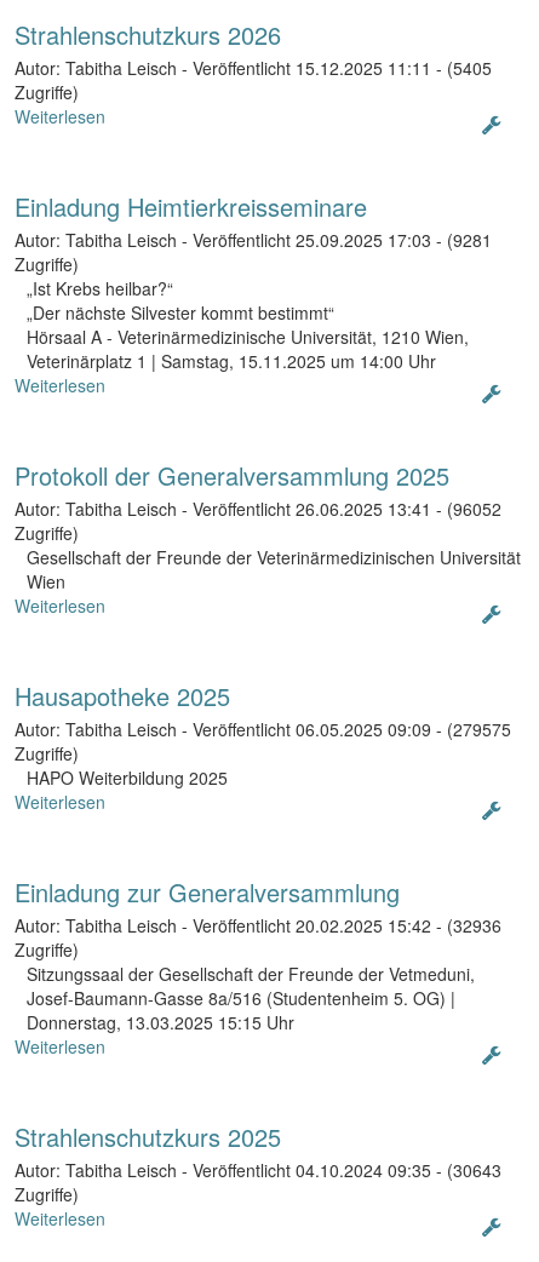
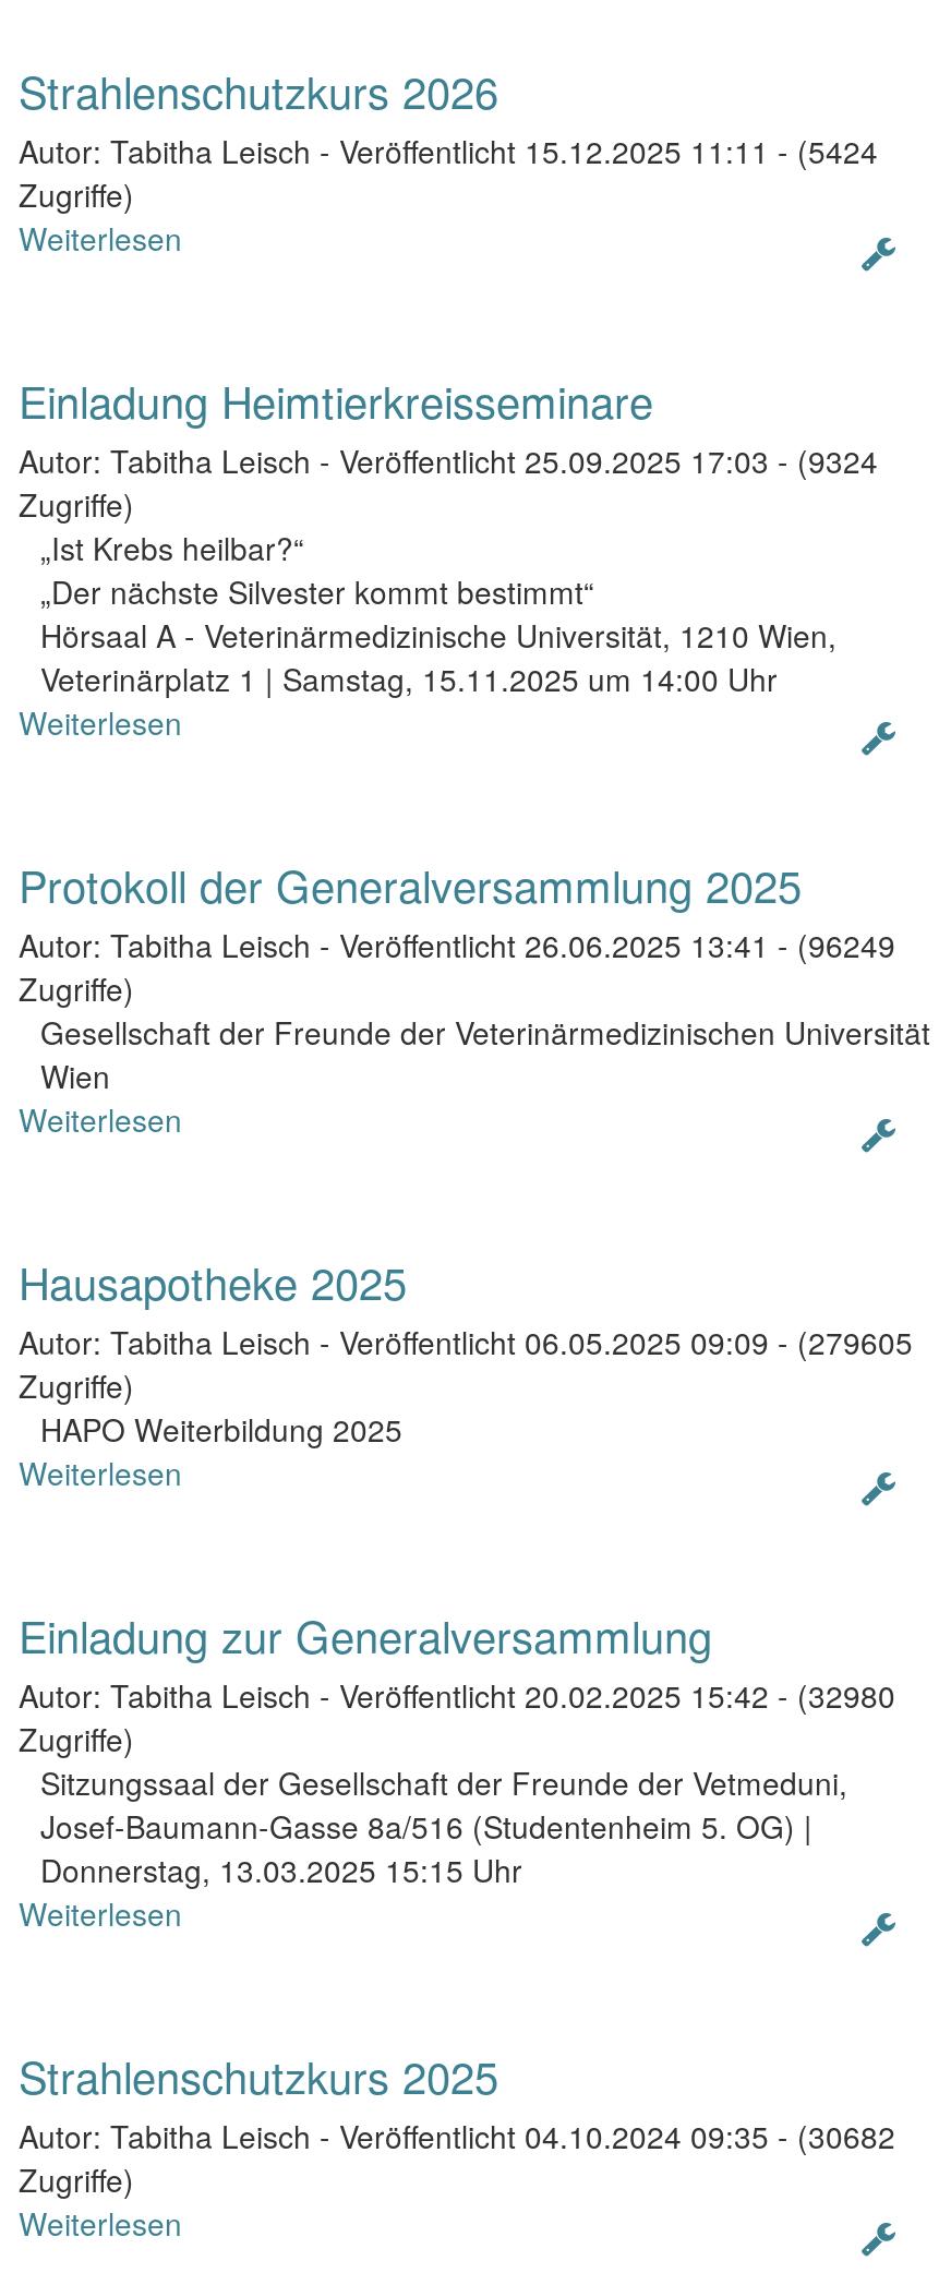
[15,56,492,80] Autor: Tabitha Leisch - Veröffentlicht 15.12.2025 11:11 - (5405 -> [19,129,878,172] Autor: Tabitha Leisch - Veröffentlicht 15.12.2025 11:11 - (5424
[15,228,492,252] Autor: Tabitha Leisch - Veröffentlicht 25.09.2025 17:03 - (9281 -> [19,438,878,482] Autor: Tabitha Leisch - Veröffentlicht 25.09.2025 17:03 - (9324
[15,497,501,521] Autor: Tabitha Leisch - Veröffentlicht 26.06.2025 13:41 - (96052 -> [19,923,895,966] Autor: Tabitha Leisch - Veröffentlicht 26.06.2025 13:41 - (96249
[15,717,511,741] Autor: Tabitha Leisch - Veröffentlicht 06.05.2025 09:09 - (279575 -> [19,1320,913,1363] Autor: Tabitha Leisch - Veröffentlicht 06.05.2025 09:09 - (279605
[15,913,501,937] Autor: Tabitha Leisch - Veröffentlicht 20.02.2025 15:42 - (32936 -> [19,1673,895,1717] Autor: Tabitha Leisch - Veröffentlicht 20.02.2025 15:42 - (32980
[15,1158,501,1182] Autor: Tabitha Leisch - Veröffentlicht 04.10.2024 09:35 - (30643 -> [19,2114,895,2157] Autor: Tabitha Leisch - Veröffentlicht 04.10.2024 09:35 - (30682

